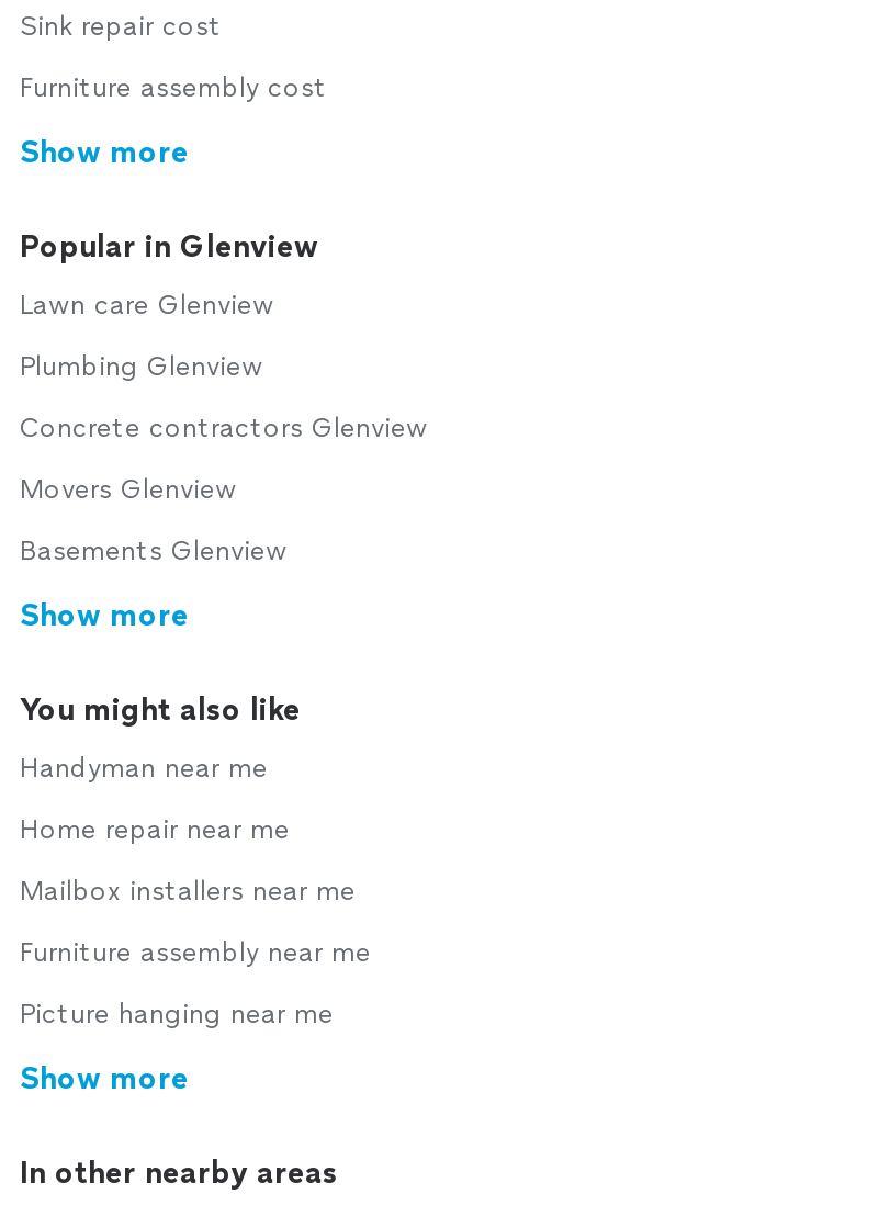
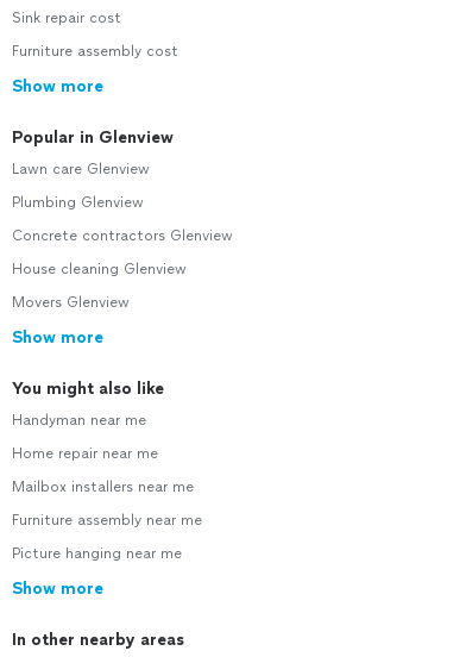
none -> [12,261,187,277] House cleaning Glenview
moved [20,474,237,505] -> [12,294,130,311]: Movers Glenview
[20,536,288,566] Basements Glenview -> none

